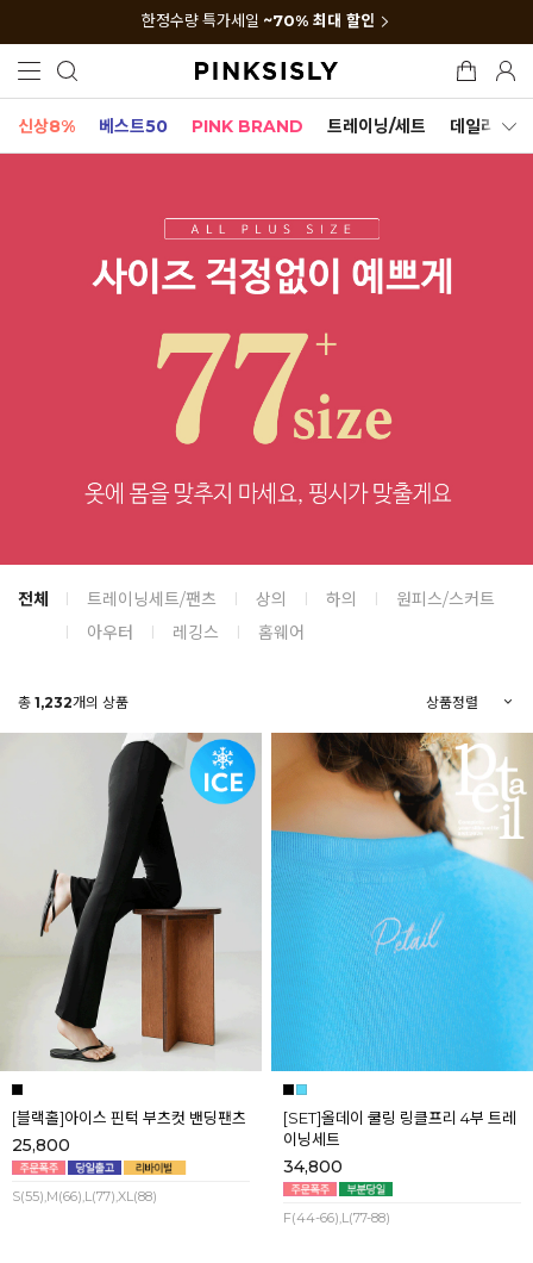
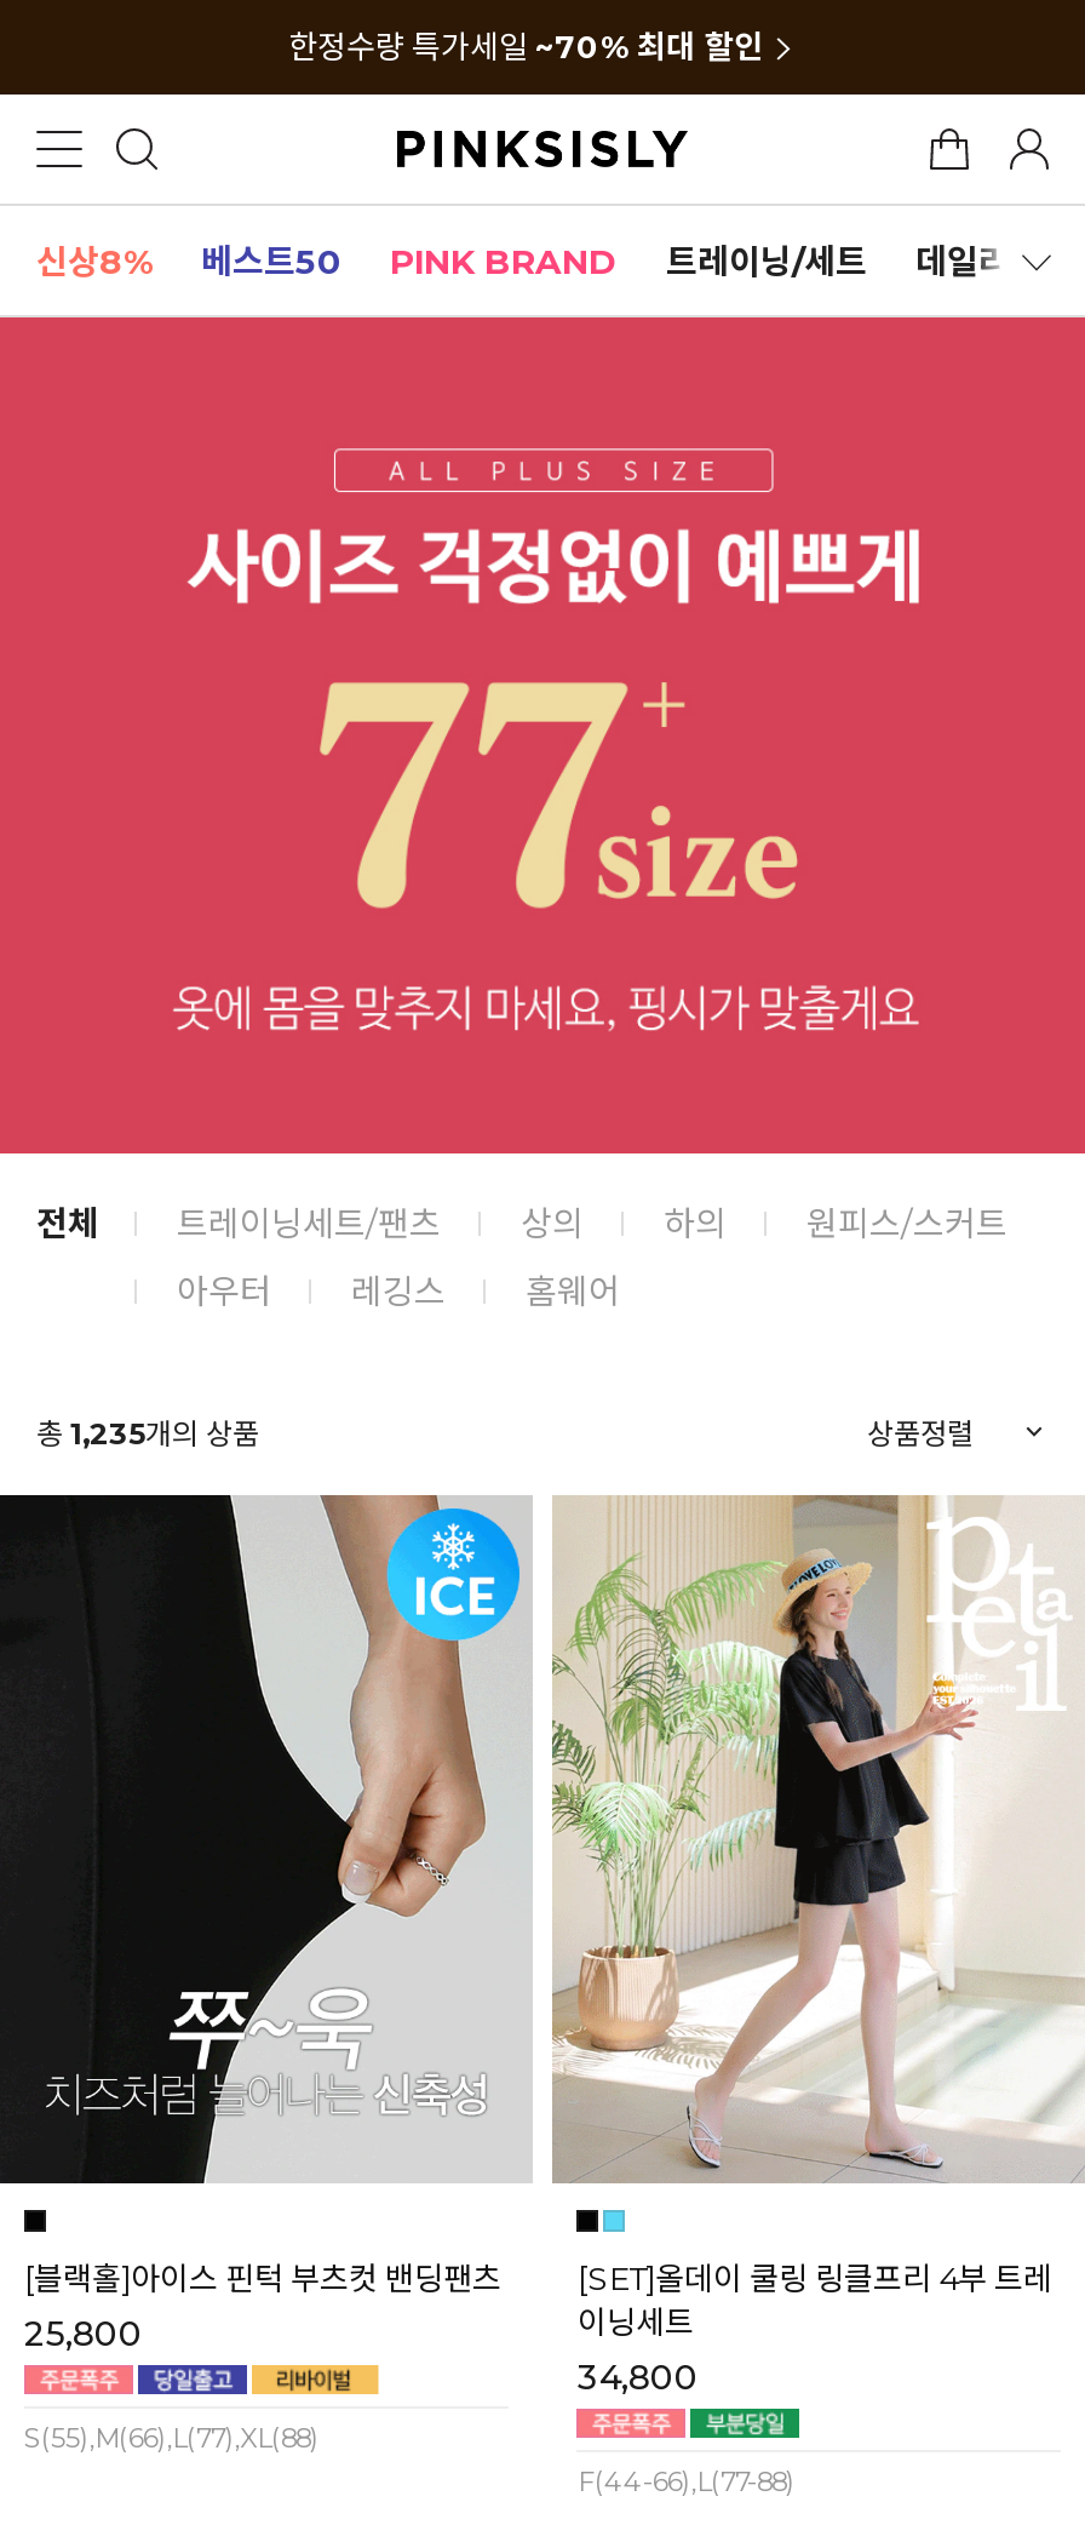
[18,693,128,711] 총 1,232개의 상품 -> [36,1414,259,1451] 총 1,235개의 상품
[4,733,238,1071] [image] -> [7,1493,487,2186] [image]
[270,732,529,1072] [image] -> [550,1493,1078,2183] [image]

